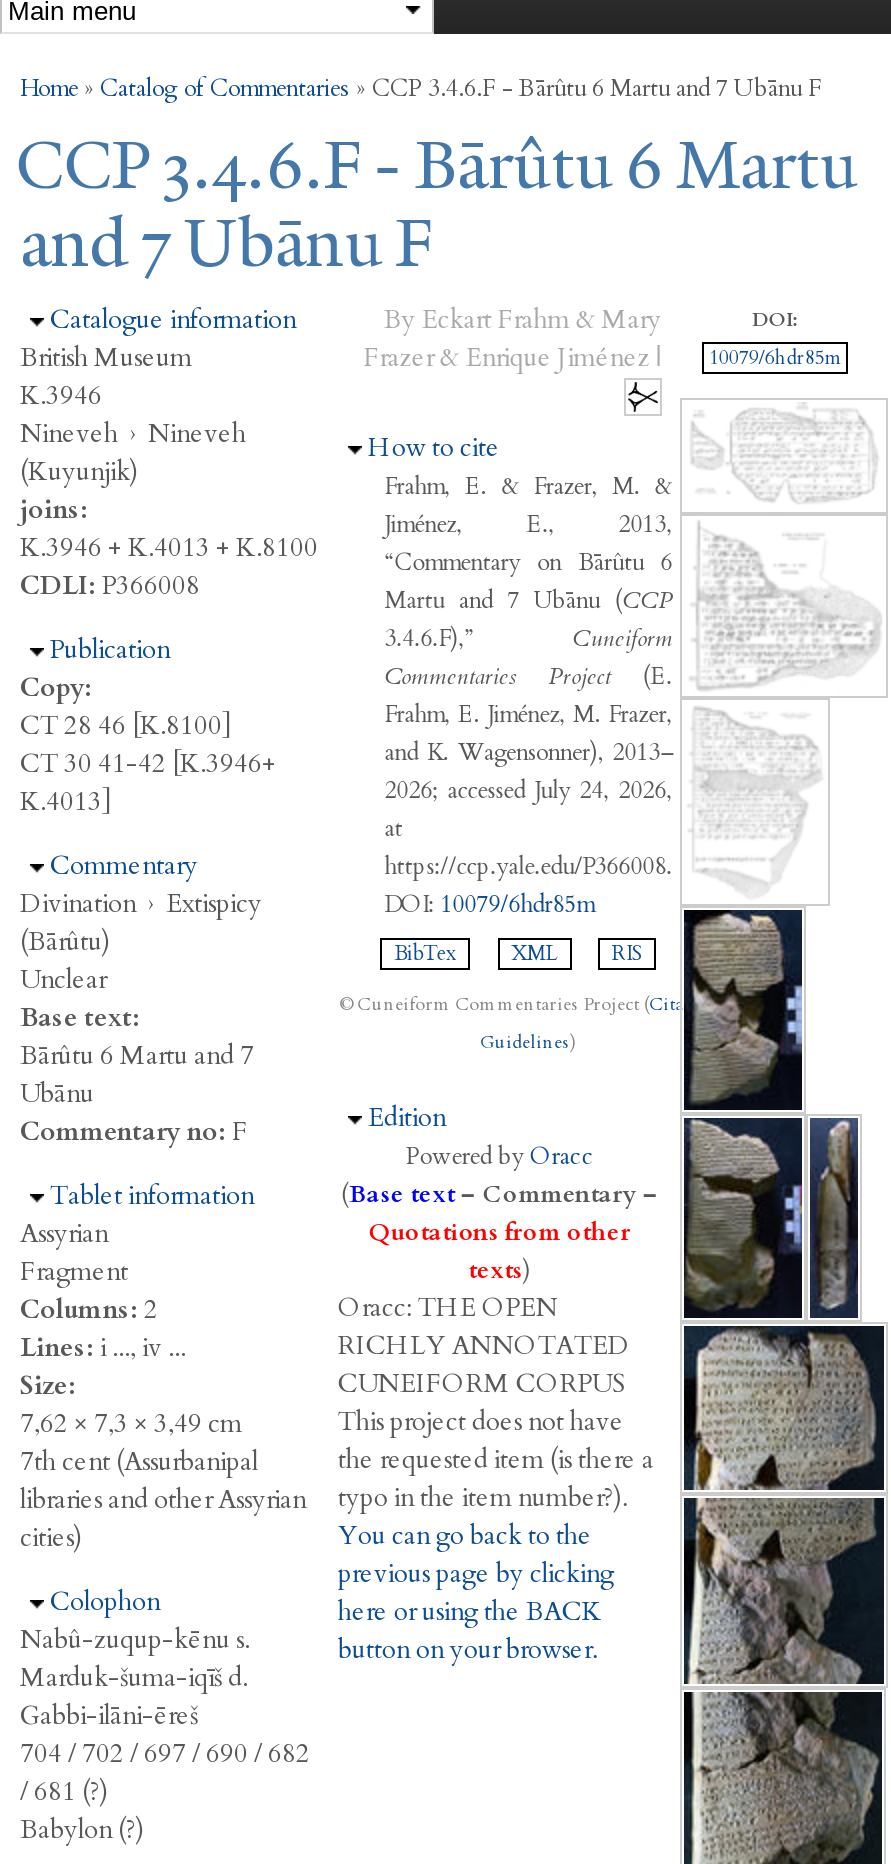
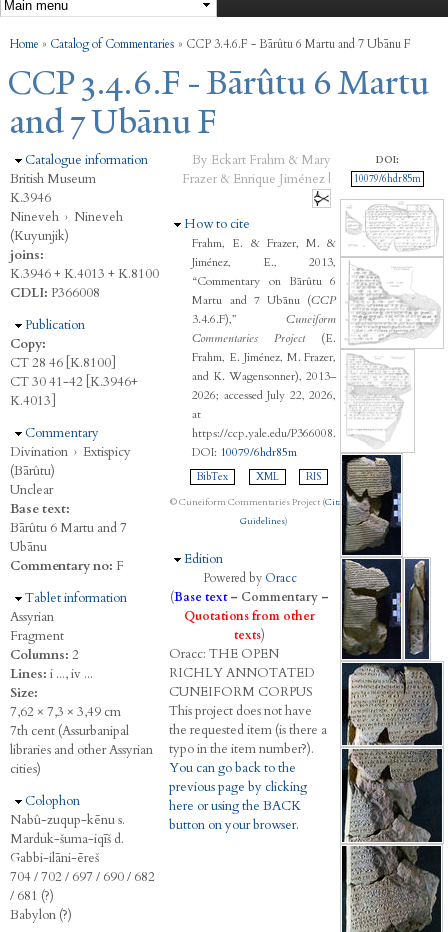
[385,773,673,805] 2026; accessed July 24, 2026, -> [192,387,336,403] 2026; accessed July 22, 2026,

